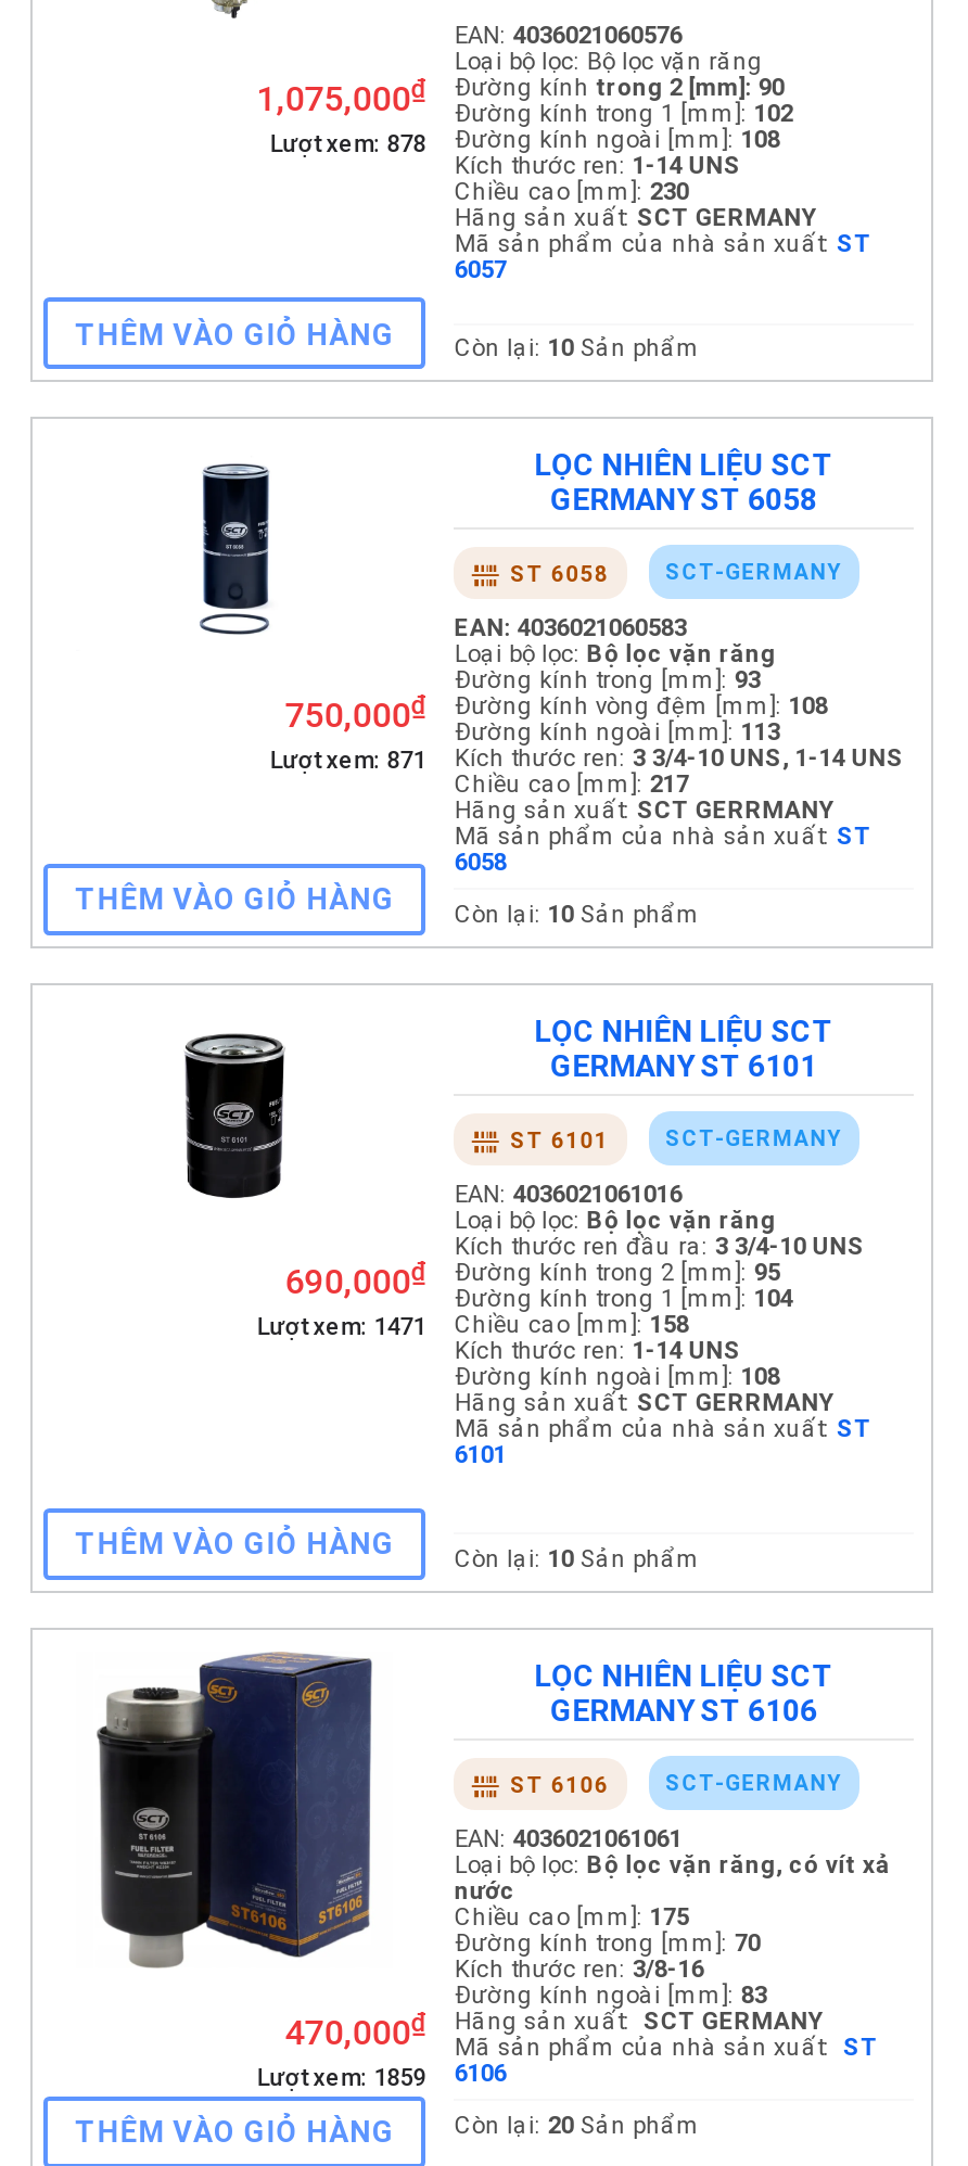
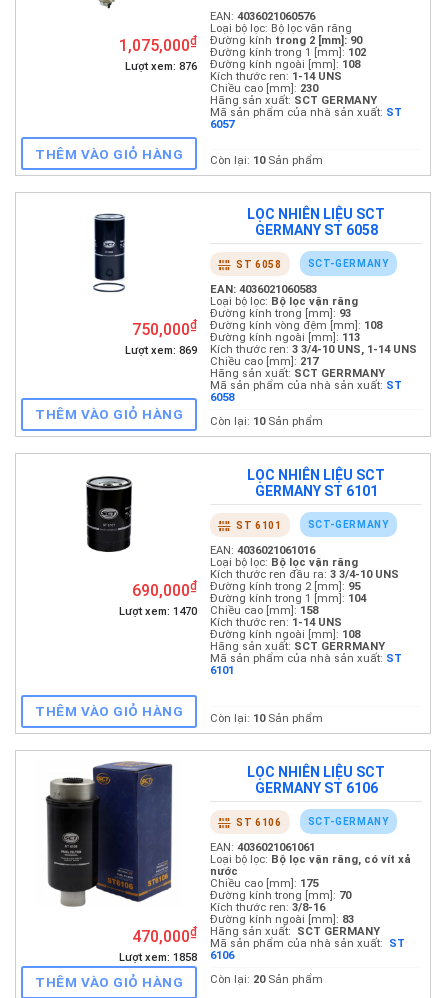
[270,129,426,157] Lượt xem: 878 -> [125,59,197,72] Lượt xem: 876
[270,747,426,776] Lượt xem: 871 -> [125,344,197,357] Lượt xem: 869
[257,1314,426,1342] Lượt xem: 1471 -> [119,605,197,618] Lượt xem: 1470
[257,2064,426,2092] Lượt xem: 1859 -> [119,951,197,964] Lượt xem: 1858

